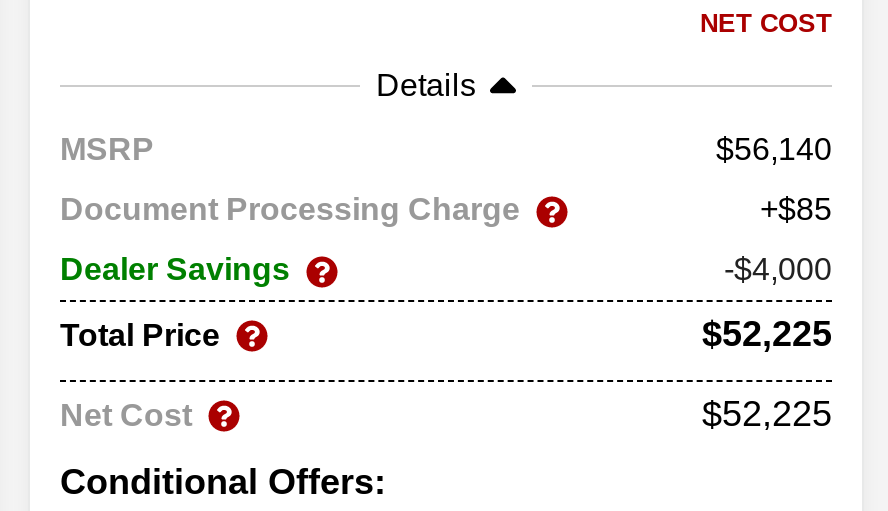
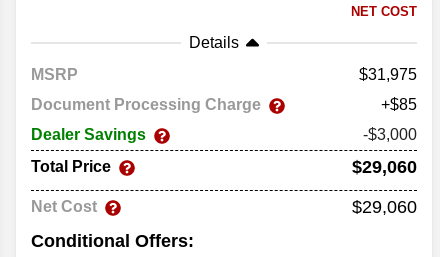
[734,133,832,167] 56,140 -> [368,66,417,83] 31,975
[724,253,832,287] -$4,000 -> [363,126,417,143] -$3,000
[702,315,832,355] $52,225 -> [352,157,417,177] $29,060
[702,395,832,435] $52,225 -> [352,197,417,217] $29,060

